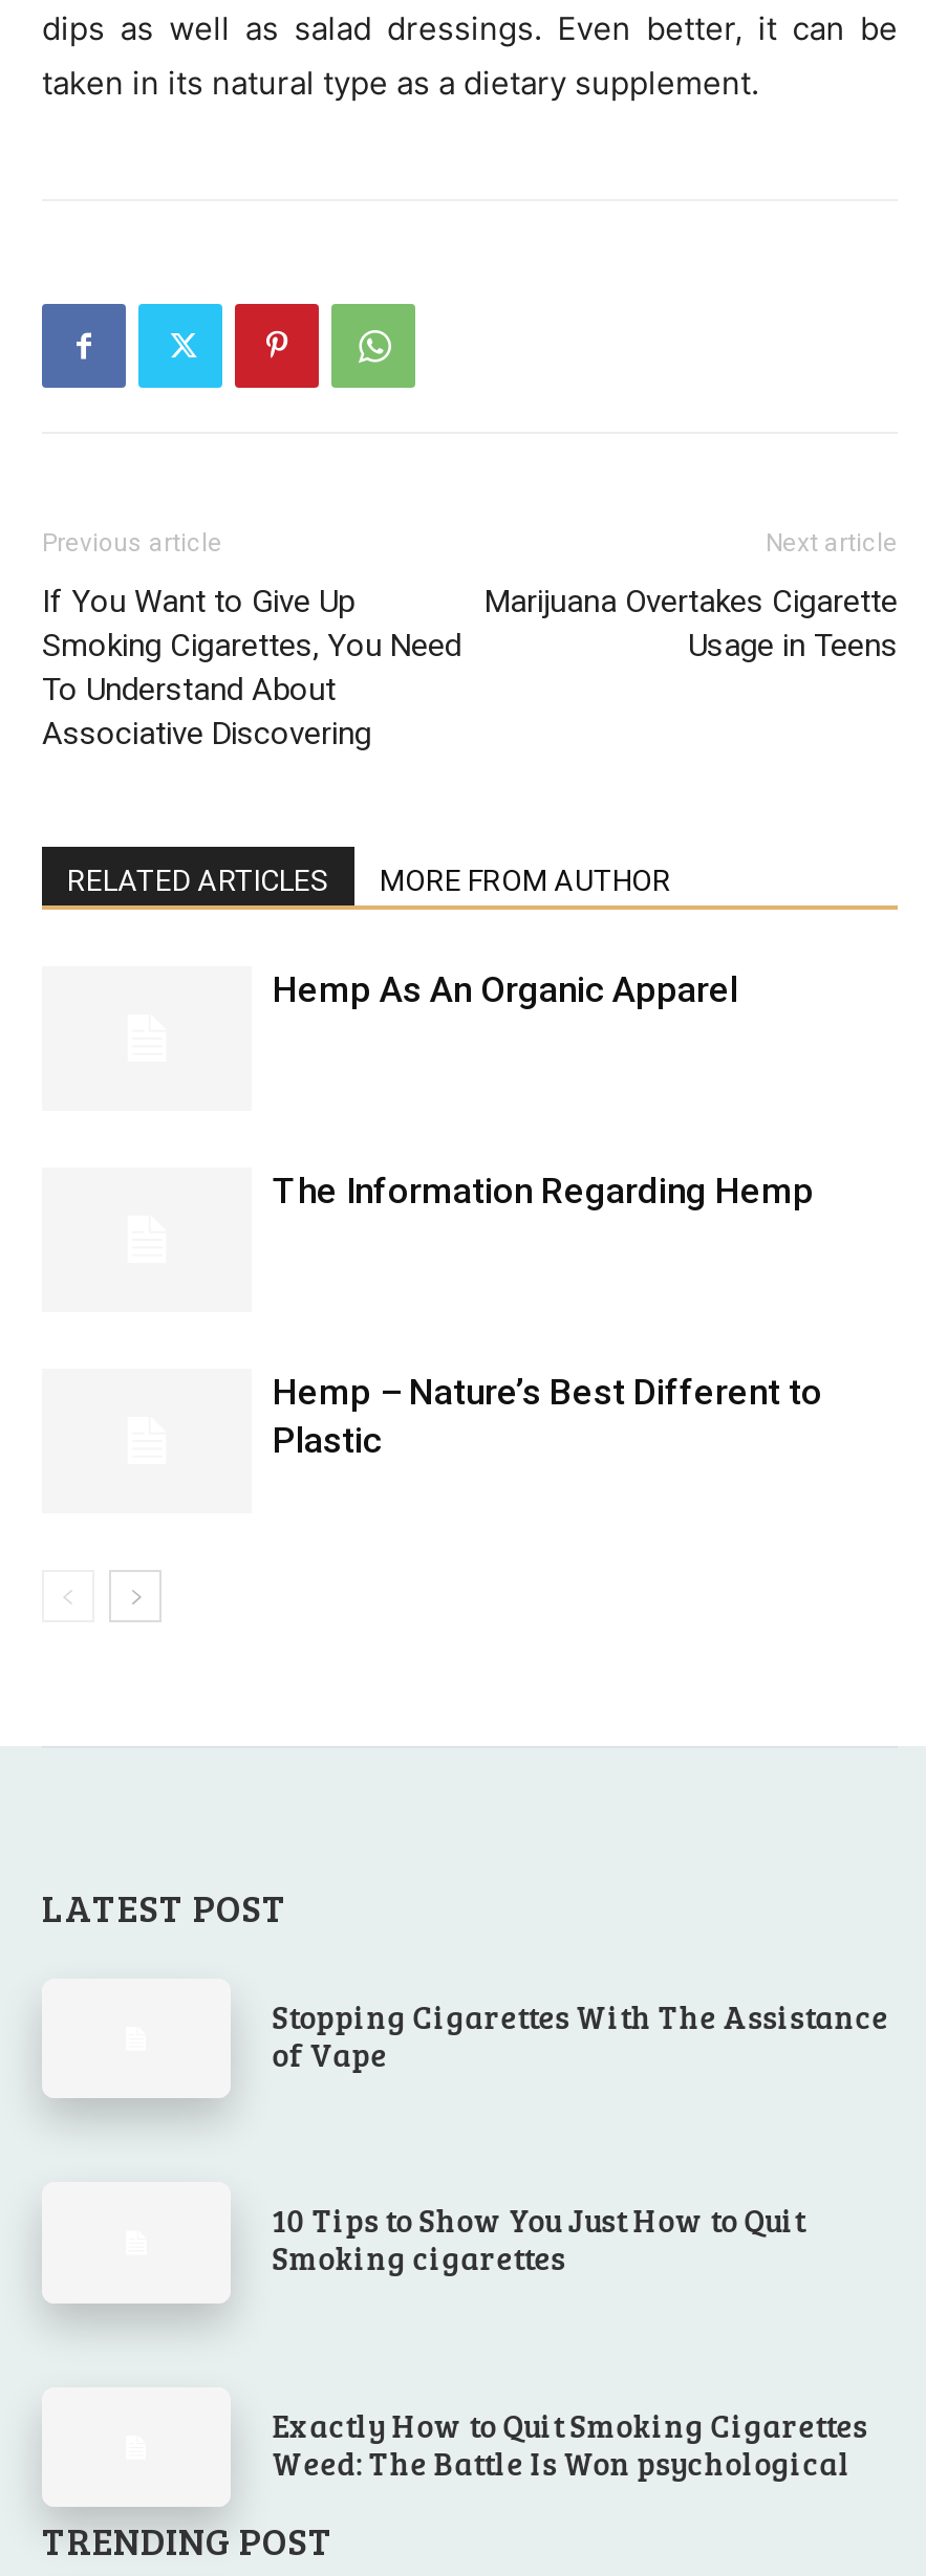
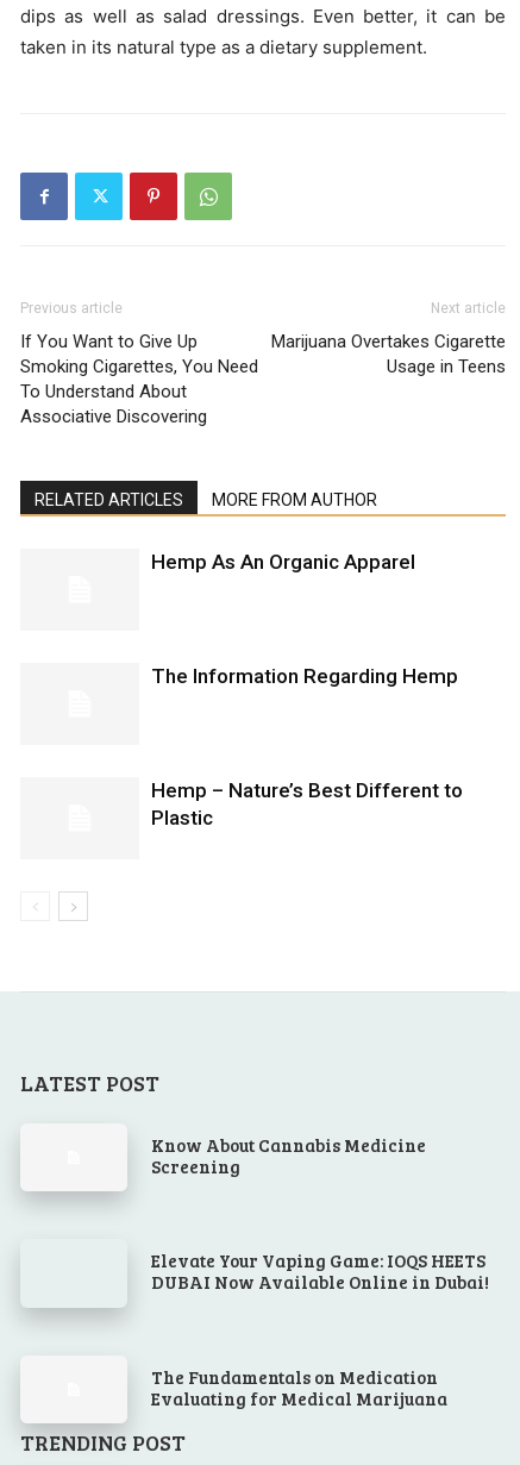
[272,1995,889,2074] Stopping Cigarettes With The Assistance | of Vape -> [151,1133,426,1178] Know About Cannabis Medicine | Screening
[272,2199,805,2279] 10 Tips to Show You Just How to Quit | Smoking cigarettes -> [151,1249,489,1294] Elevate Your Vaping Game: IOQS HEETS | DUBAI Now Available Online in Dubai!
[272,2403,868,2483] Exactly How to Quit Smoking Cigarettes | Weed: The Battle Is Won psychological -> [151,1365,447,1410] The Fundamentals on Medication | Evaluating for Medical Marijuana

